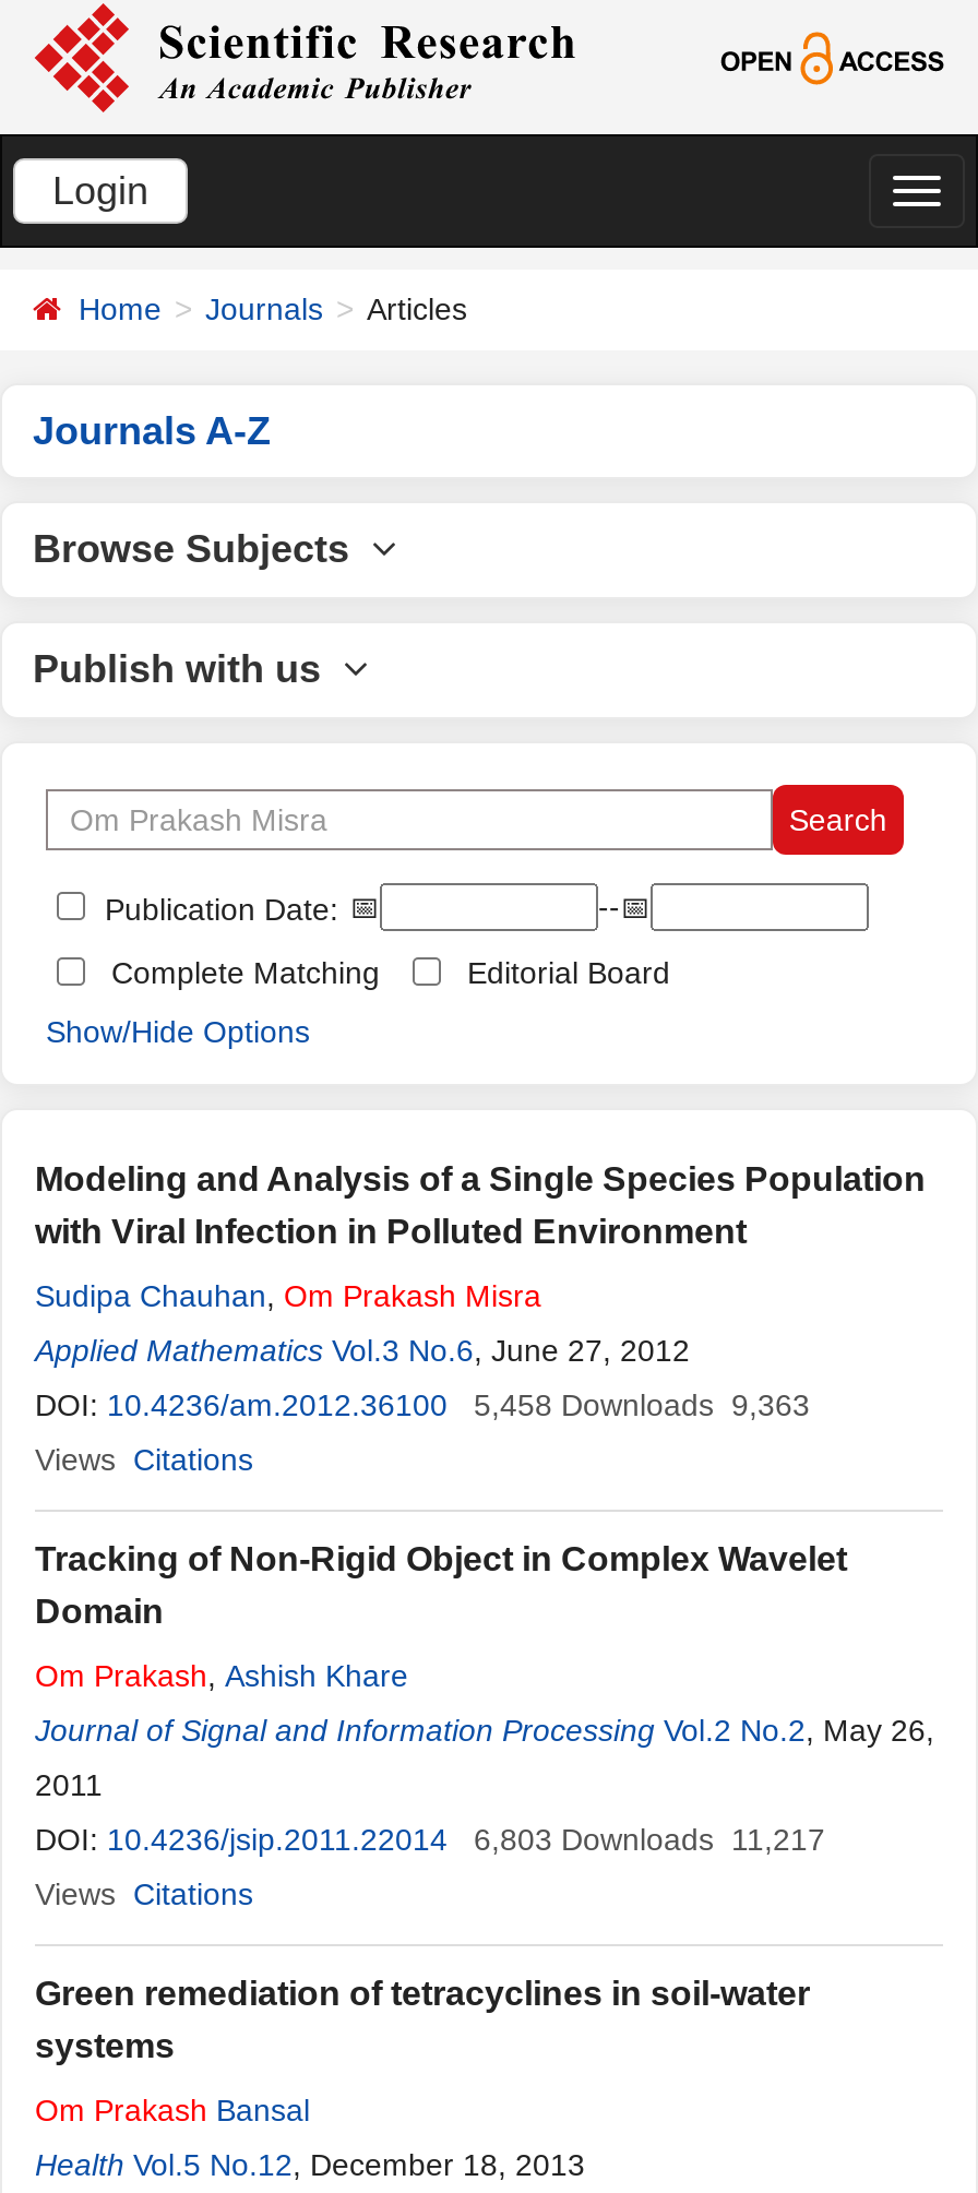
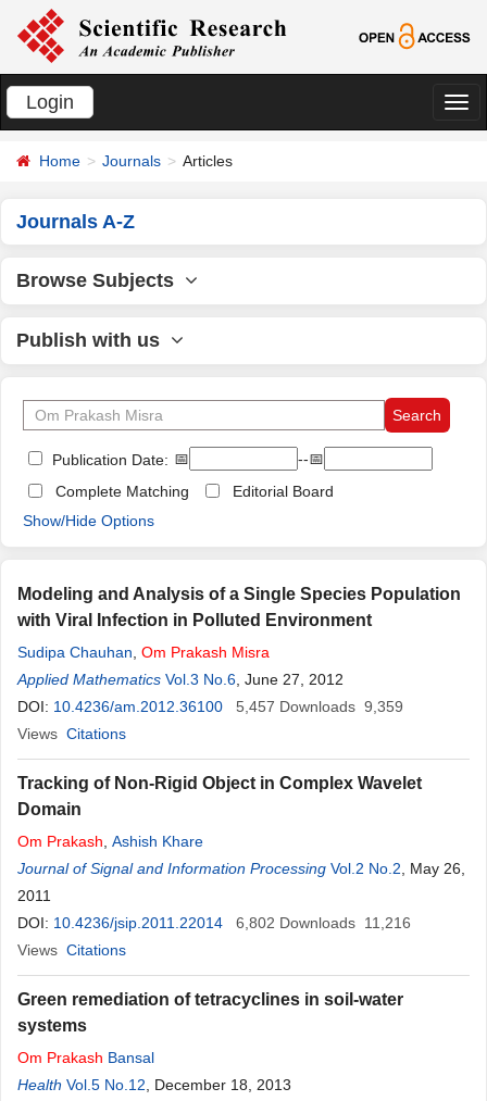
[35,1387,810,1422] DOI: 10.4236/am.2012.36100 5,458 Downloads 9,363 -> [17,698,403,715] DOI: 10.4236/am.2012.36100 5,457 Downloads 9,359
[35,1822,825,1857] DOI: 10.4236/jsip.2011.22014 6,803 Downloads 11,217 -> [17,914,411,931] DOI: 10.4236/jsip.2011.22014 6,802 Downloads 11,216

